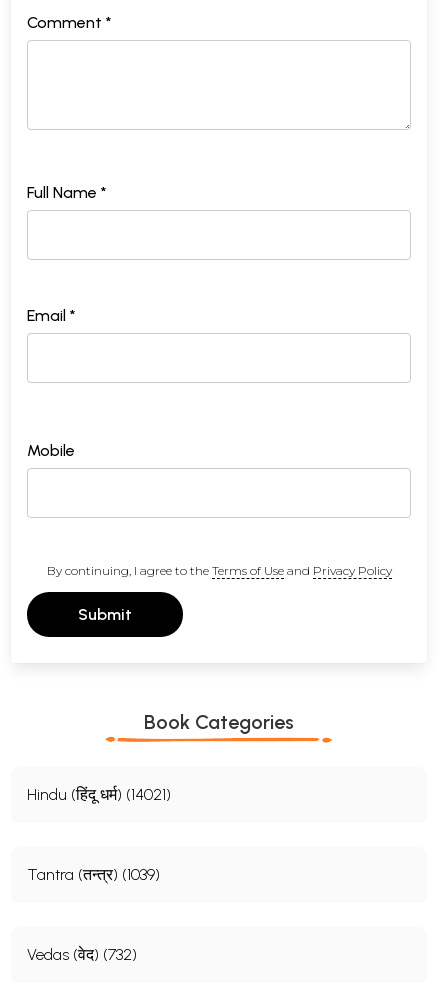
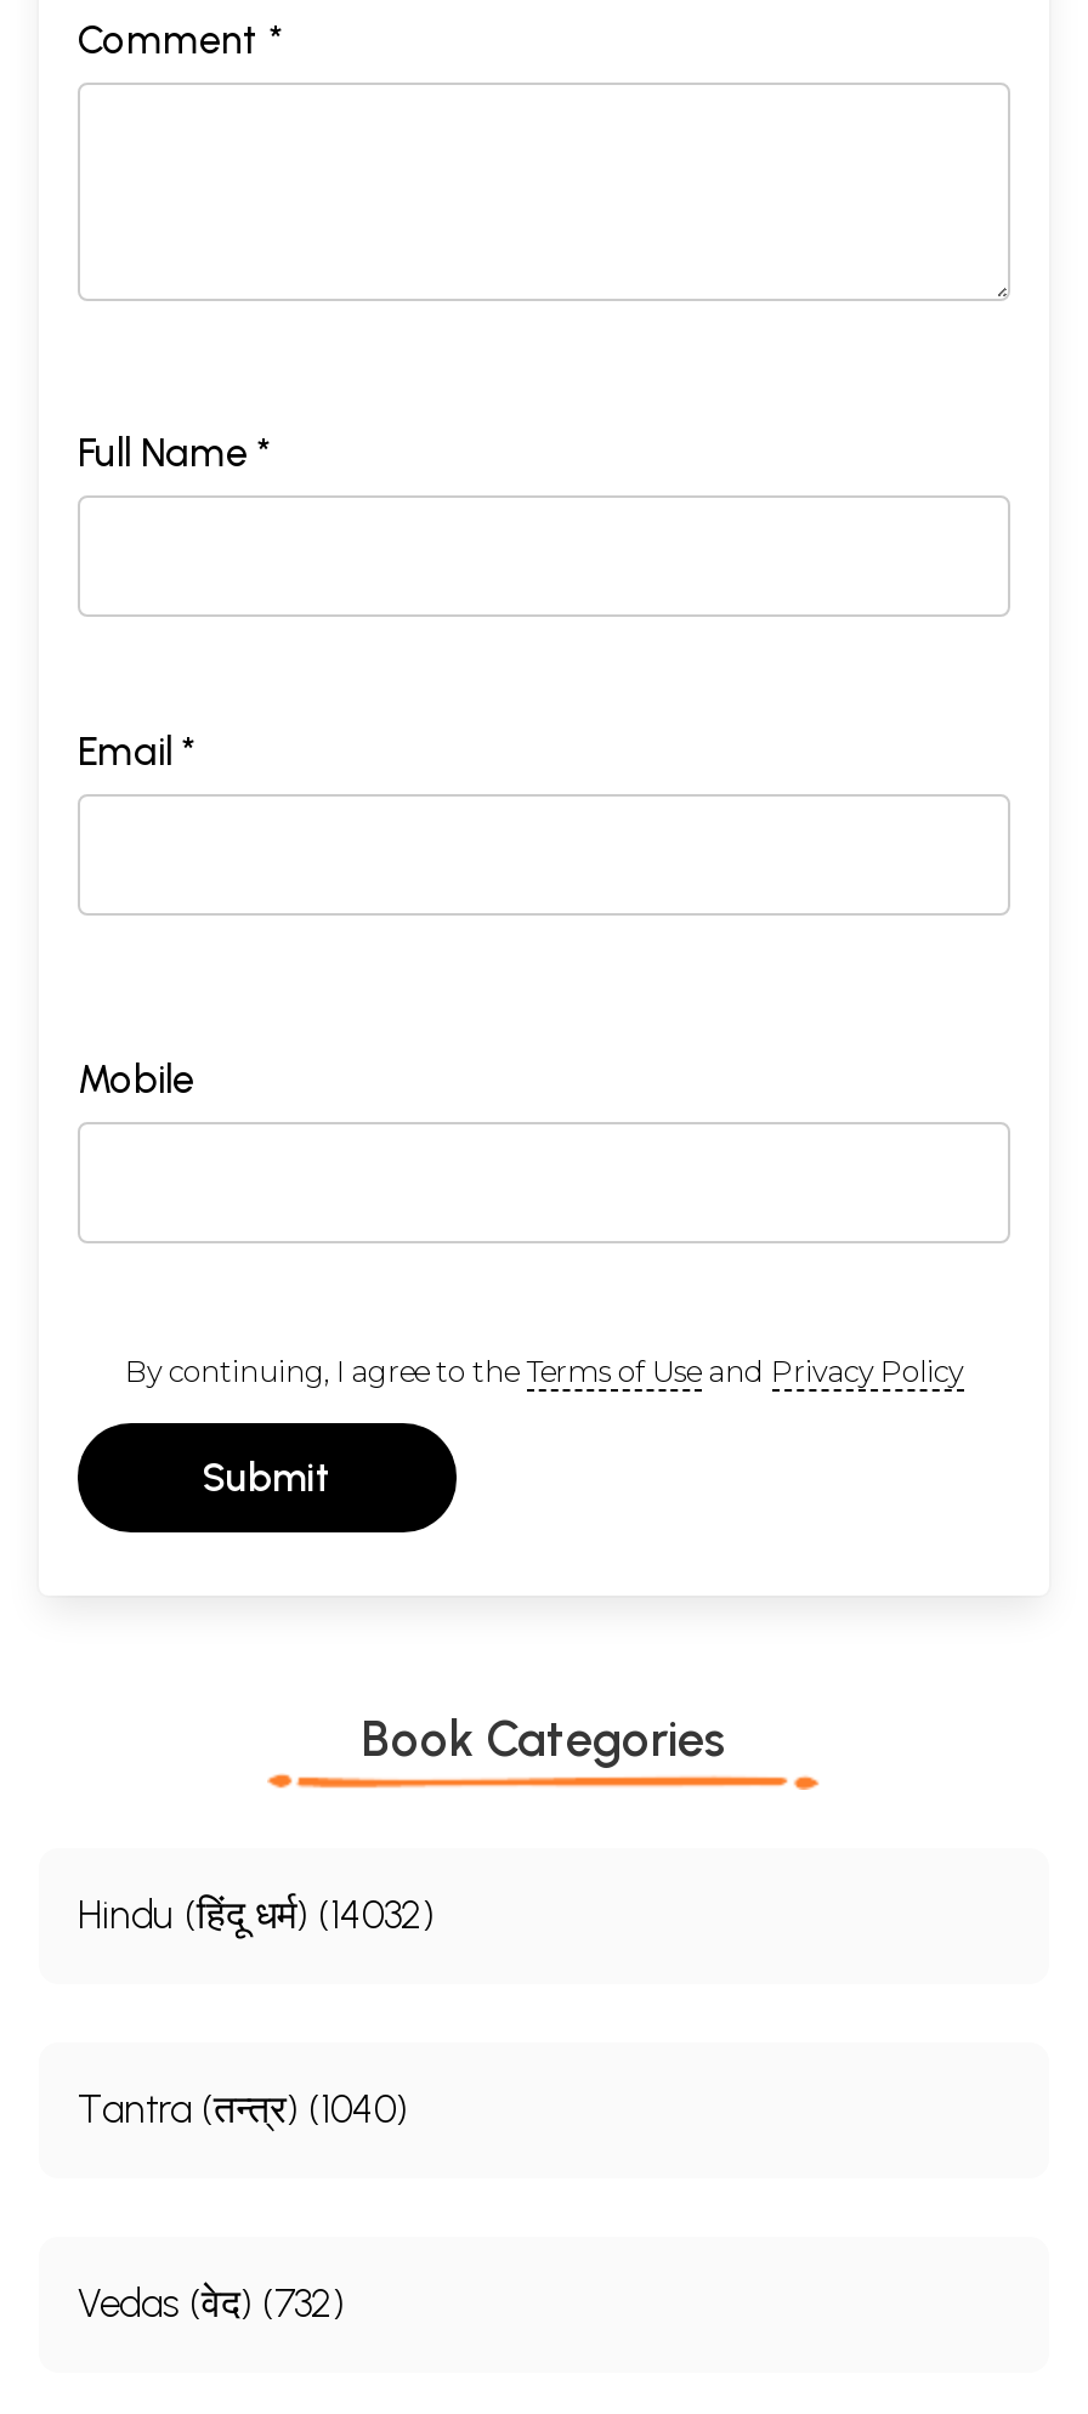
[27,785,171,804] Hindu (हिंदू धर्म) (14021) -> [78,1891,435,1938] Hindu (हिंदू धर्म) (14032)
[27,865,160,884] Tantra (तन्त्र) (1039) -> [78,2086,408,2132] Tantra (तन्त्र) (1040)

